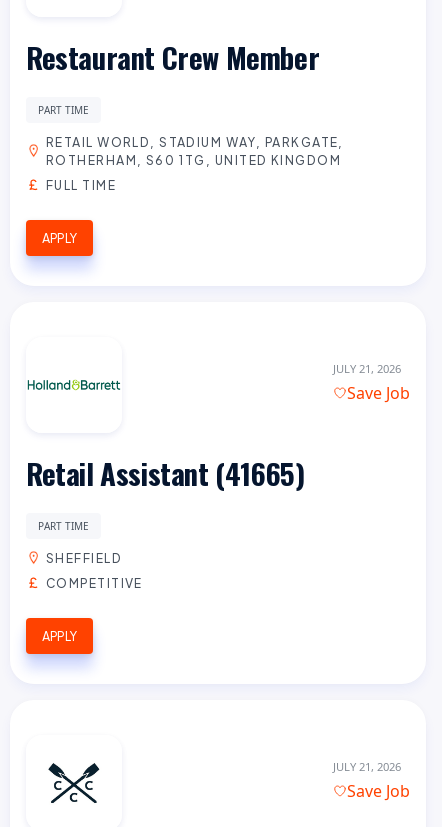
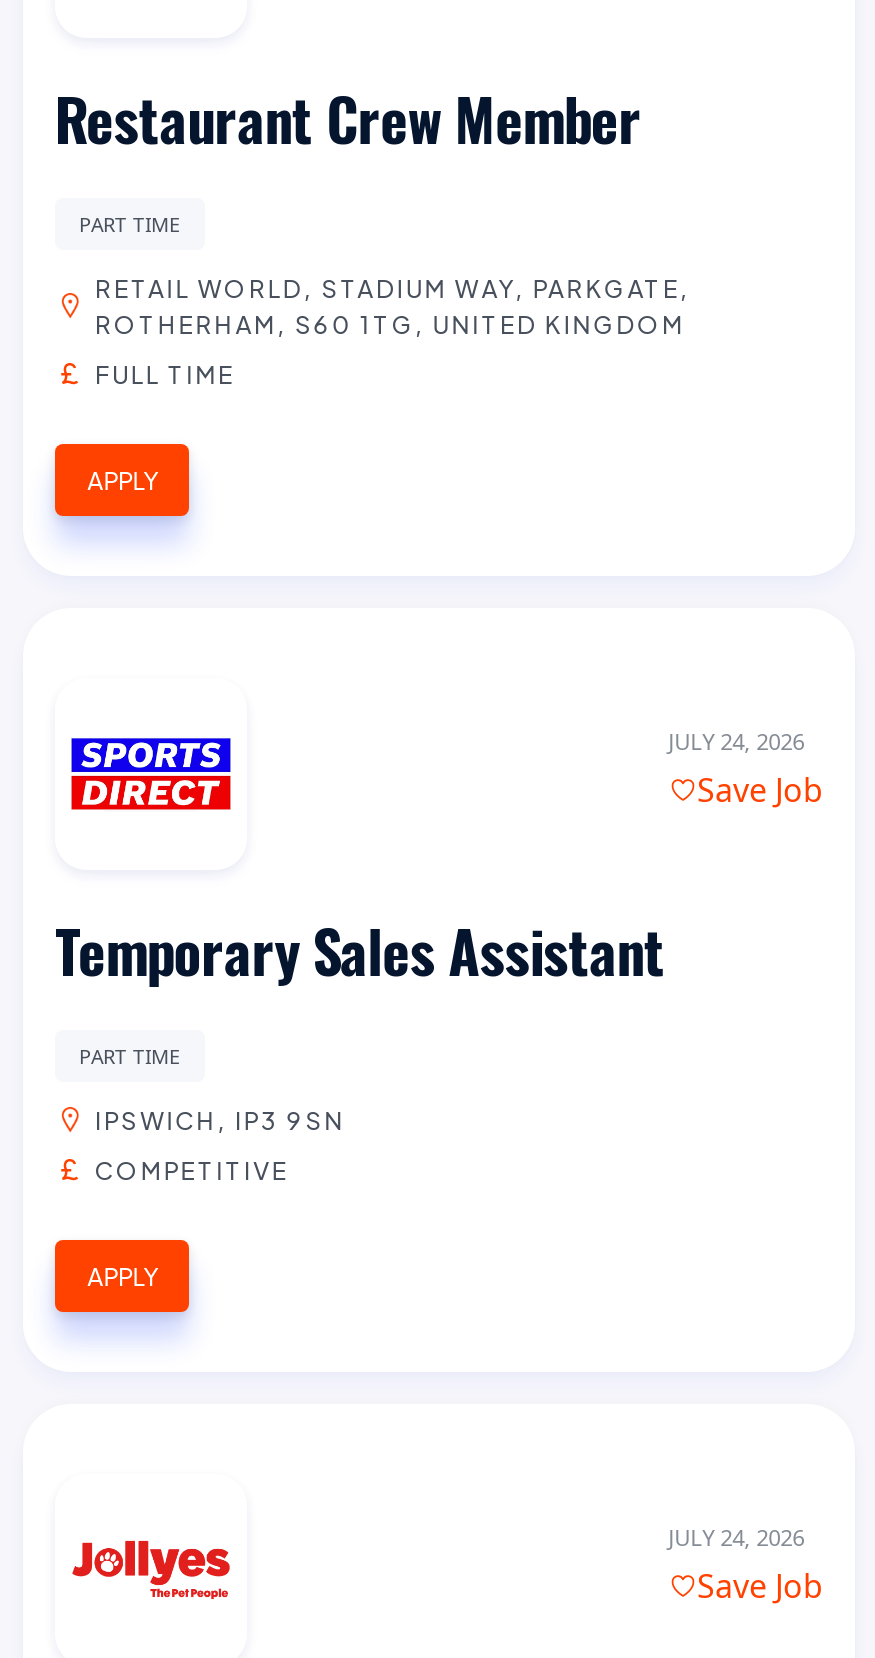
[27,367,121,403] [image] -> [59,736,241,812] [image]
[333,361,401,376] JULY 21, 2026 -> [668,727,804,757] JULY 24, 2026
[26,452,304,494] Retail Assistant (41665) -> [55,908,665,992] Temporary Sales Assistant
[46,550,122,566] SHEFFIELD -> [95,1104,345,1136] IPSWICH, IP3 9SN
[35,762,113,804] [image] -> [71,1532,231,1610] [image]
[333,759,401,774] JULY 21, 2026 -> [668,1523,804,1553] JULY 24, 2026

